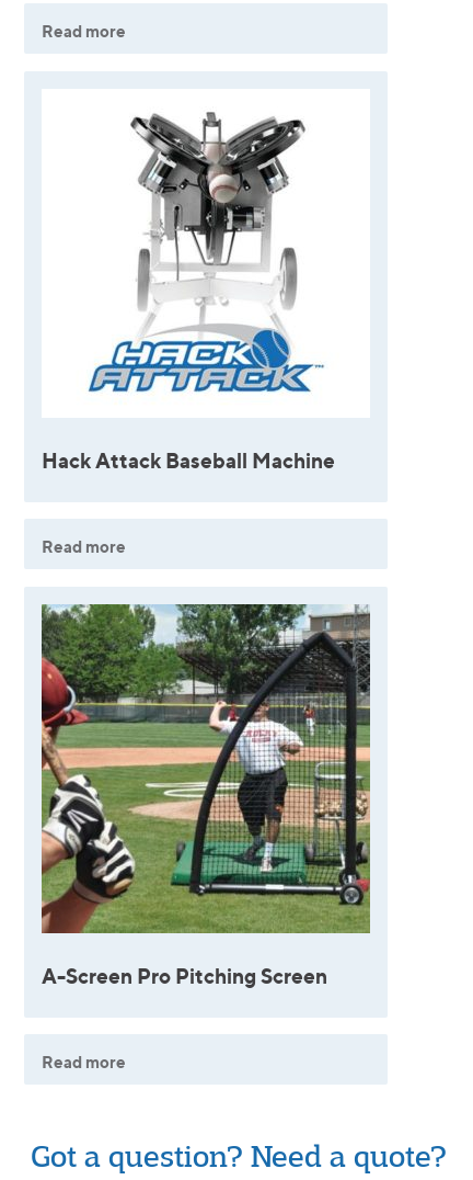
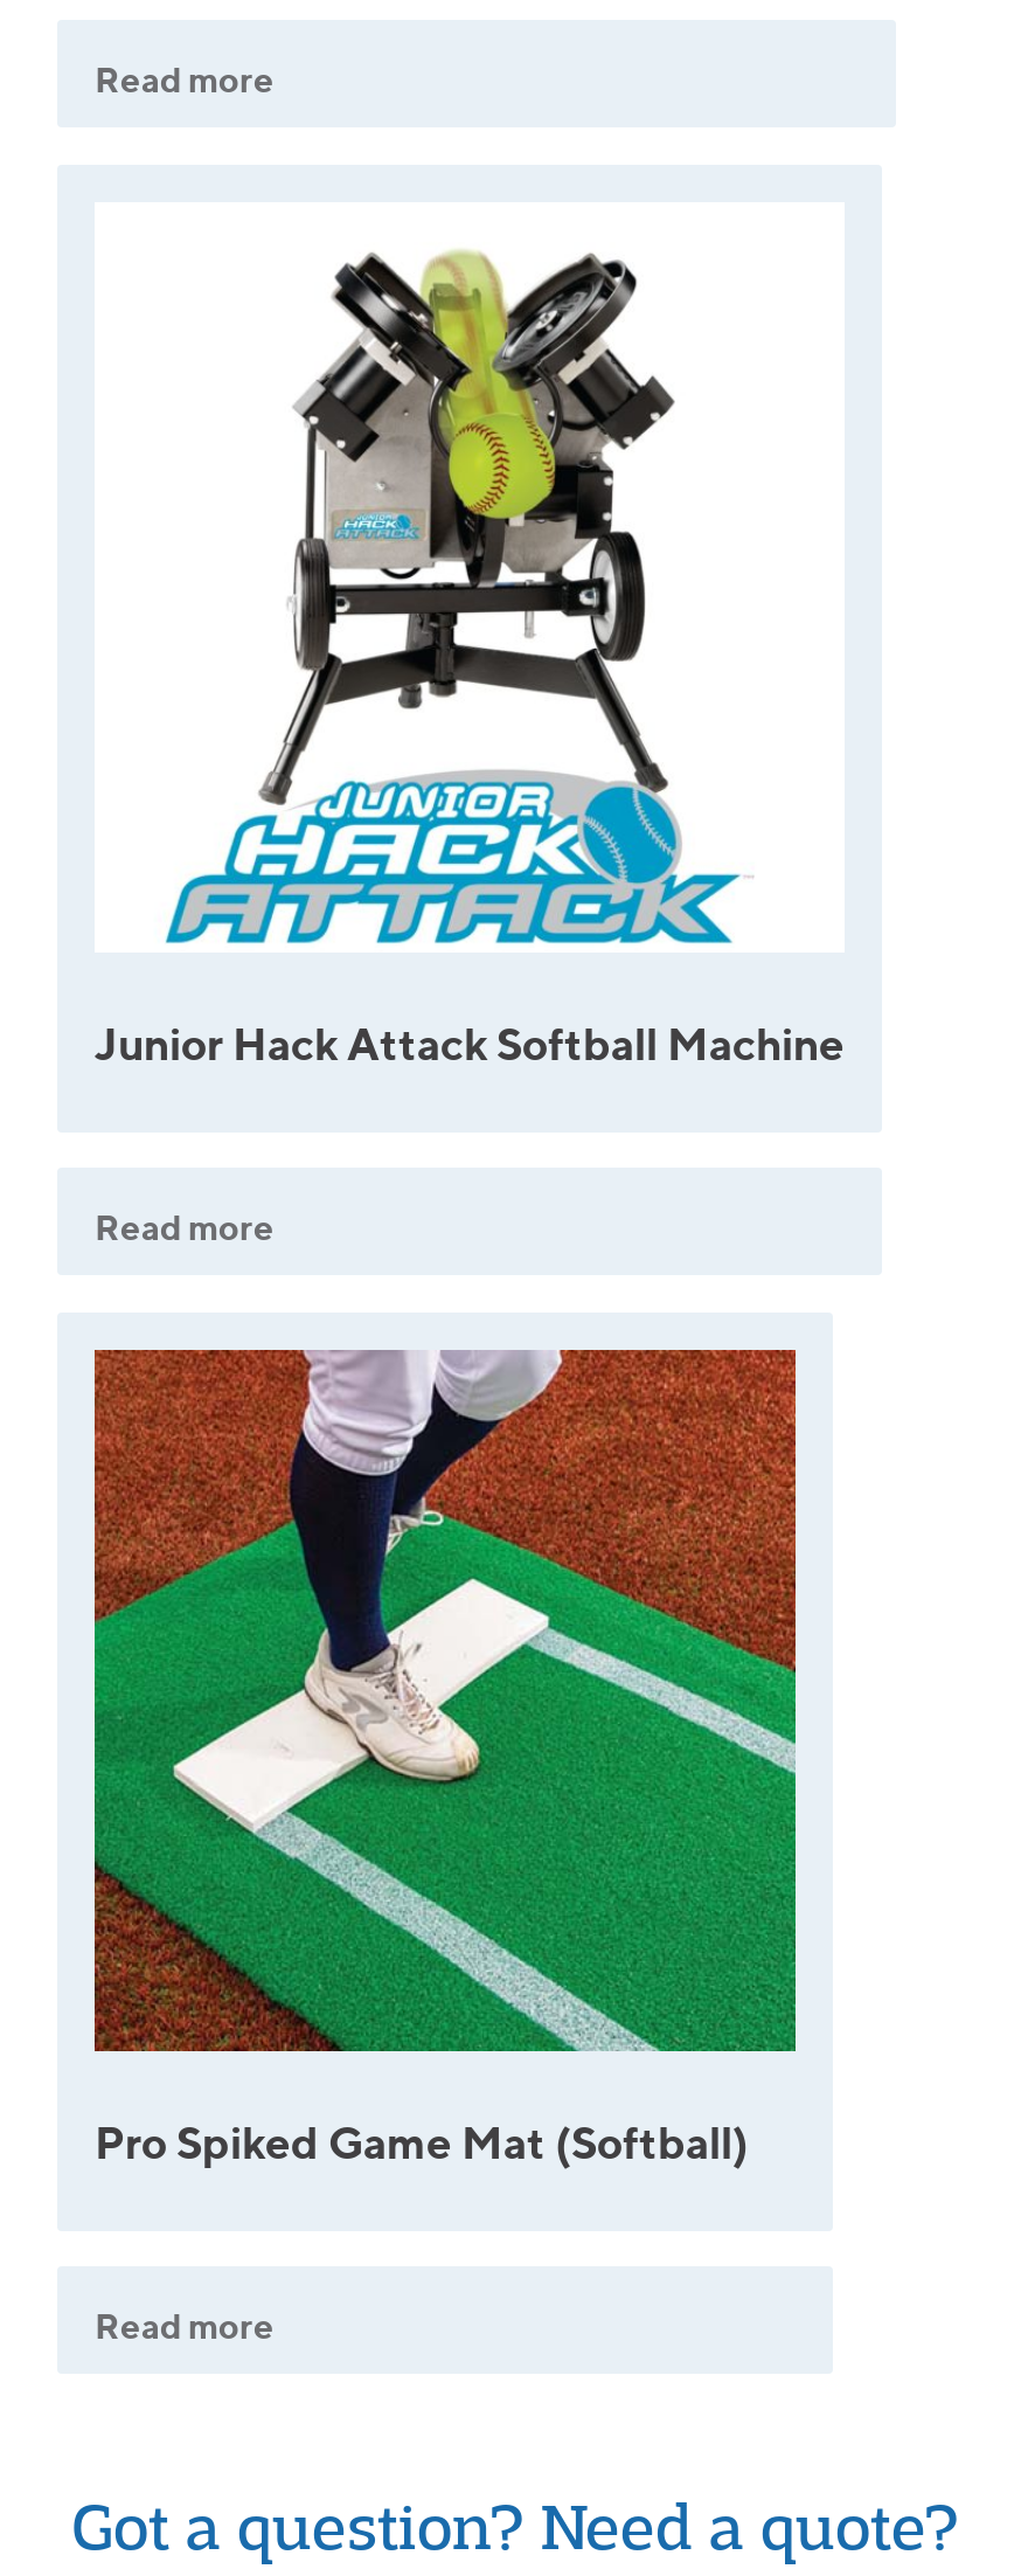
[42,112,337,474] [image] | Hack Attack Baseball Machine -> [95,251,845,1072] [image] | Junior Hack Attack Softball Machine
[41,603,371,989] [image] | A-Screen Pro Pitching Screen -> [92,1348,798,2171] [image] | Pro Spiked Game Mat (Softball)

